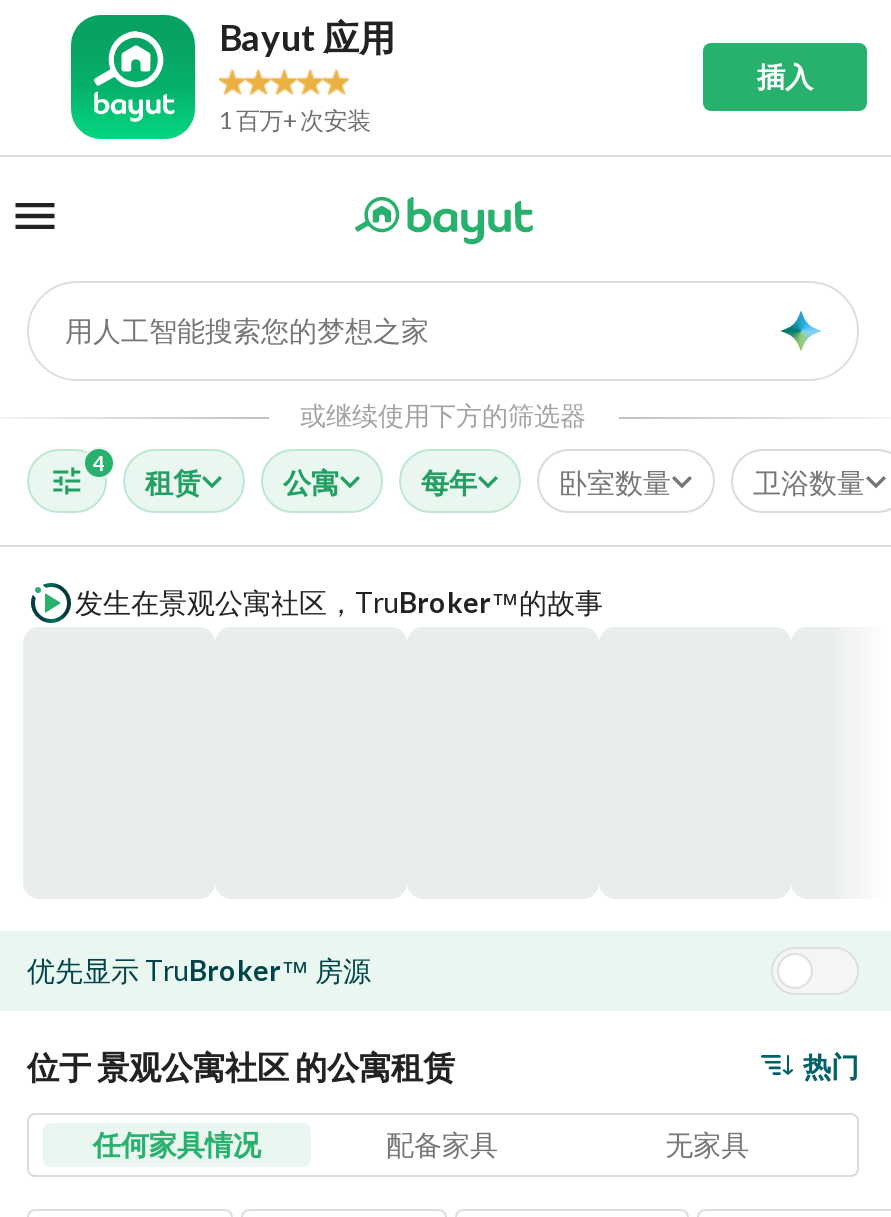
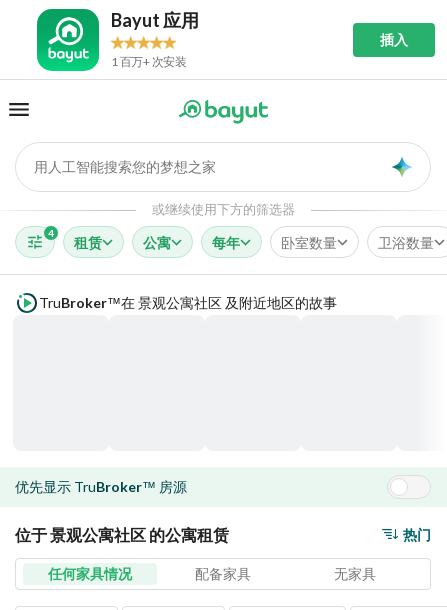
[75,585,603,619] 发生在景观公寓社区，TruBroker™的故事 -> [39,294,337,311] TruBroker™在 景观公寓社区 及附近地区的故事

